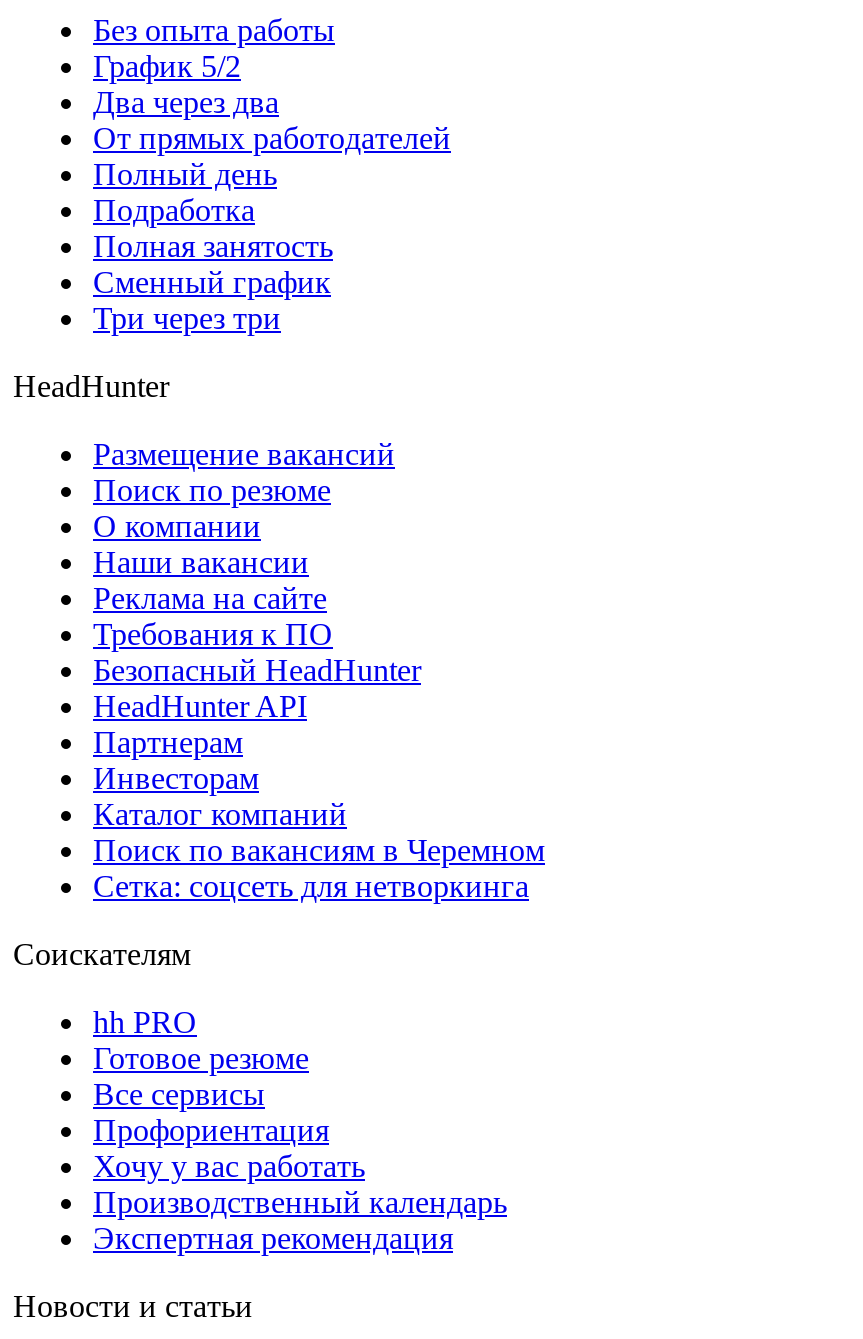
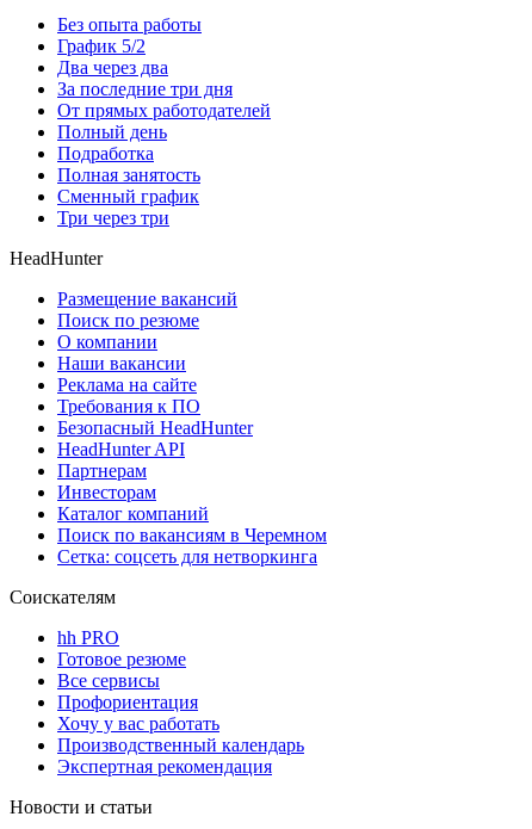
none -> [57,79,233,99] За последние три дня

